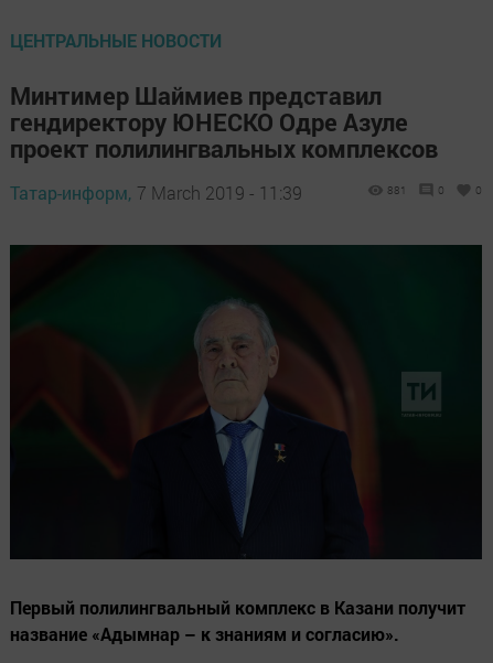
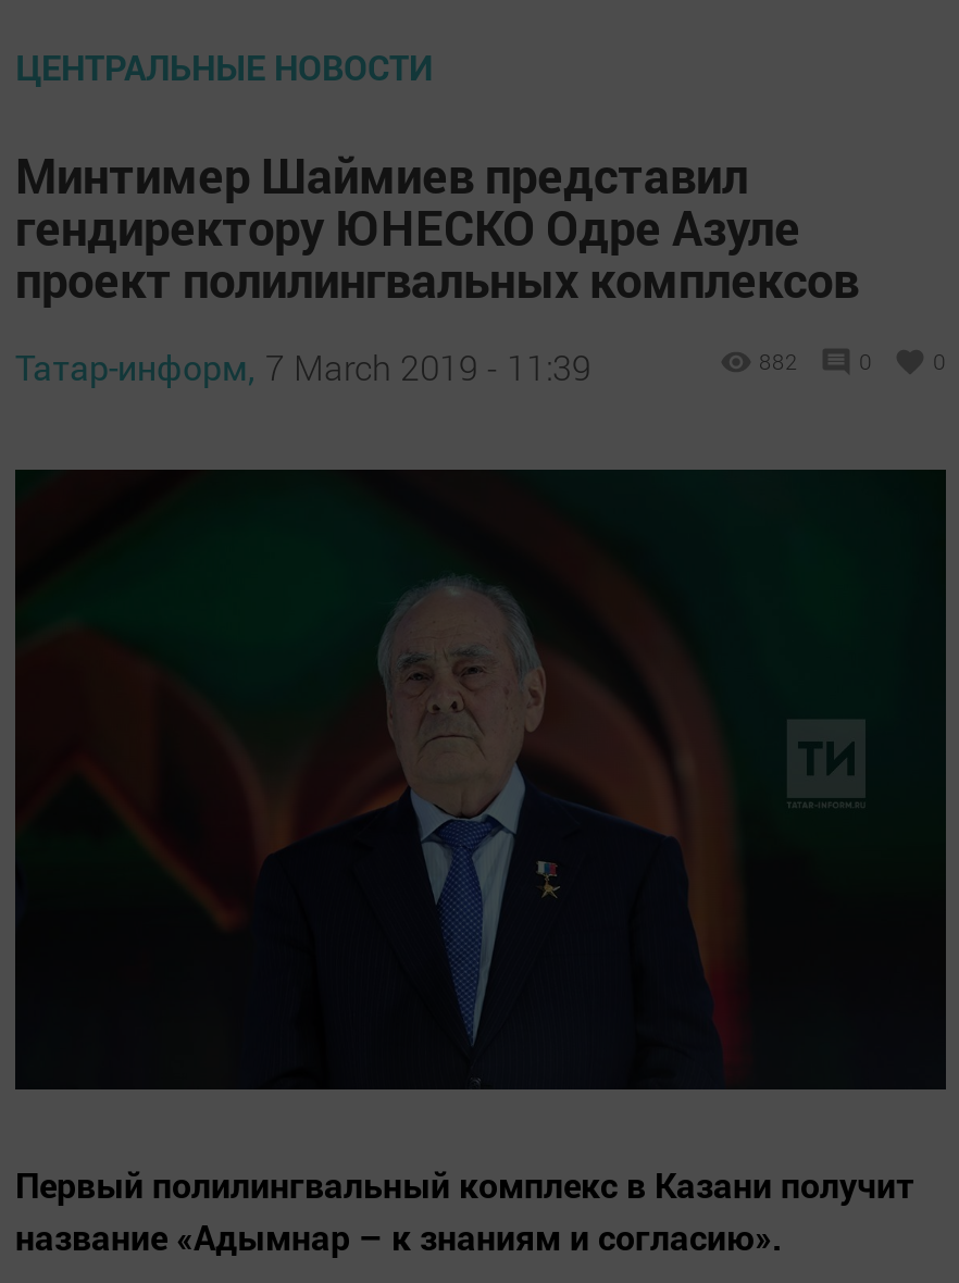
[387,183,407,197] 881 -> [759,347,798,376] 882

